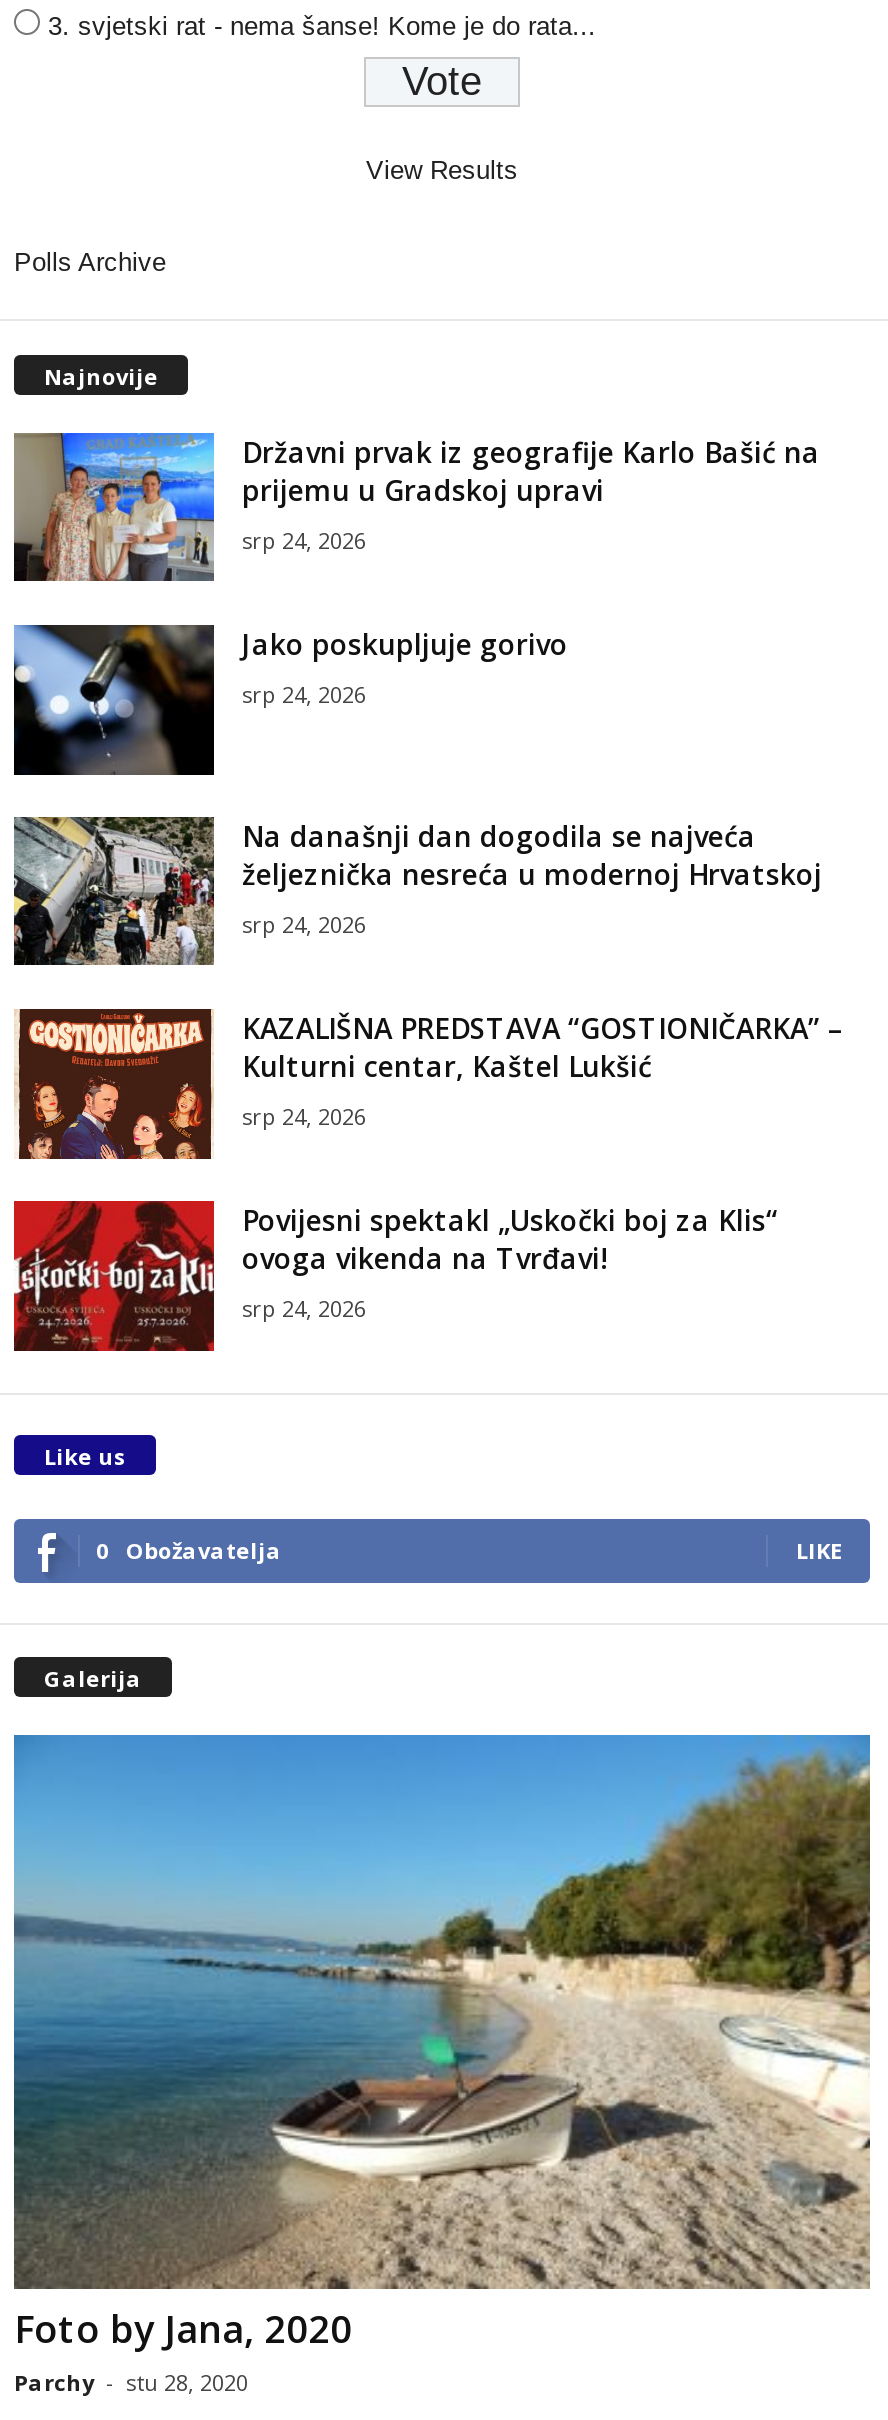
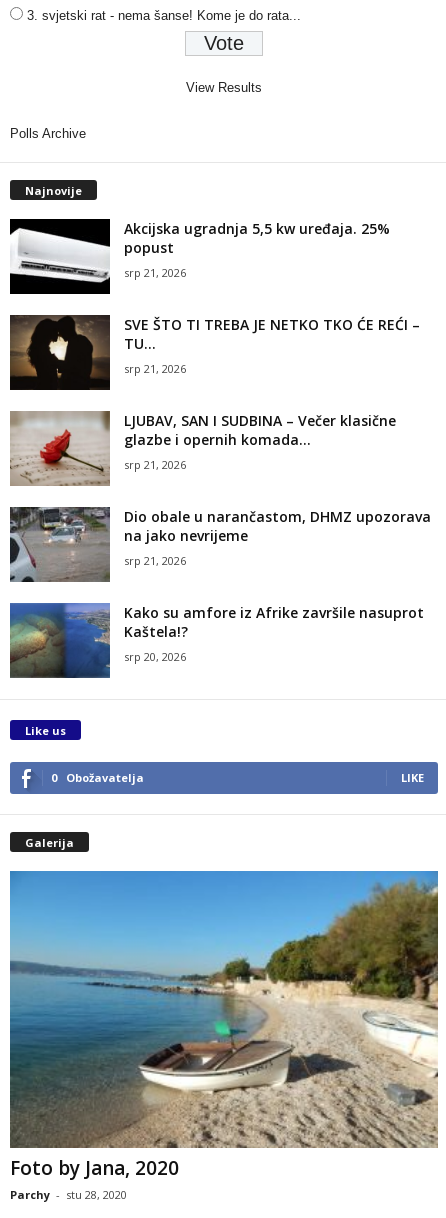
[12,430,820,582] [image] | Državni prvak iz geografije Karlo Bašić na | prijemu u Gradskoj upravi | srp 24, 2026 -> [10,218,390,295] [image] | Akcijska ugradnja 5,5 kw uređaja. 25% | popust | srp 21, 2026
[12,622,568,776] [image] | Jako poskupljuje gorivo | srp 24, 2026 -> [9,314,420,391] [image] | SVE ŠTO TI TREBA JE NETKO TKO ĆE REĆI – | TU... | srp 21, 2026
[14,816,822,966] [image] | Na današnji dan dogodila se najveća | željeznička nesreća u modernoj Hrvatskoj | srp 24, 2026 -> [10,411,396,486] [image] | LJUBAV, SAN I SUDBINA – Večer klasične | glazbe i opernih komada... | srp 21, 2026
[14,1008,844,1160] [image] | KAZALIŠNA PREDSTAVA “GOSTIONIČARKA” – | Kulturni centar, Kaštel Lukšić | srp 24, 2026 -> [9,507,431,583] [image] | Dio obale u narančastom, DHMZ upozorava | na jako nevrijeme | srp 21, 2026
[12,1198,778,1352] [image] | Povijesni spektakl „Uskočki boj za Klis“ | ovoga vikenda na Tvrđavi! | srp 24, 2026 -> [9,602,424,679] [image] | Kako su amfore iz Afrike završile nasuprot | Kaštela!? | srp 20, 2026

